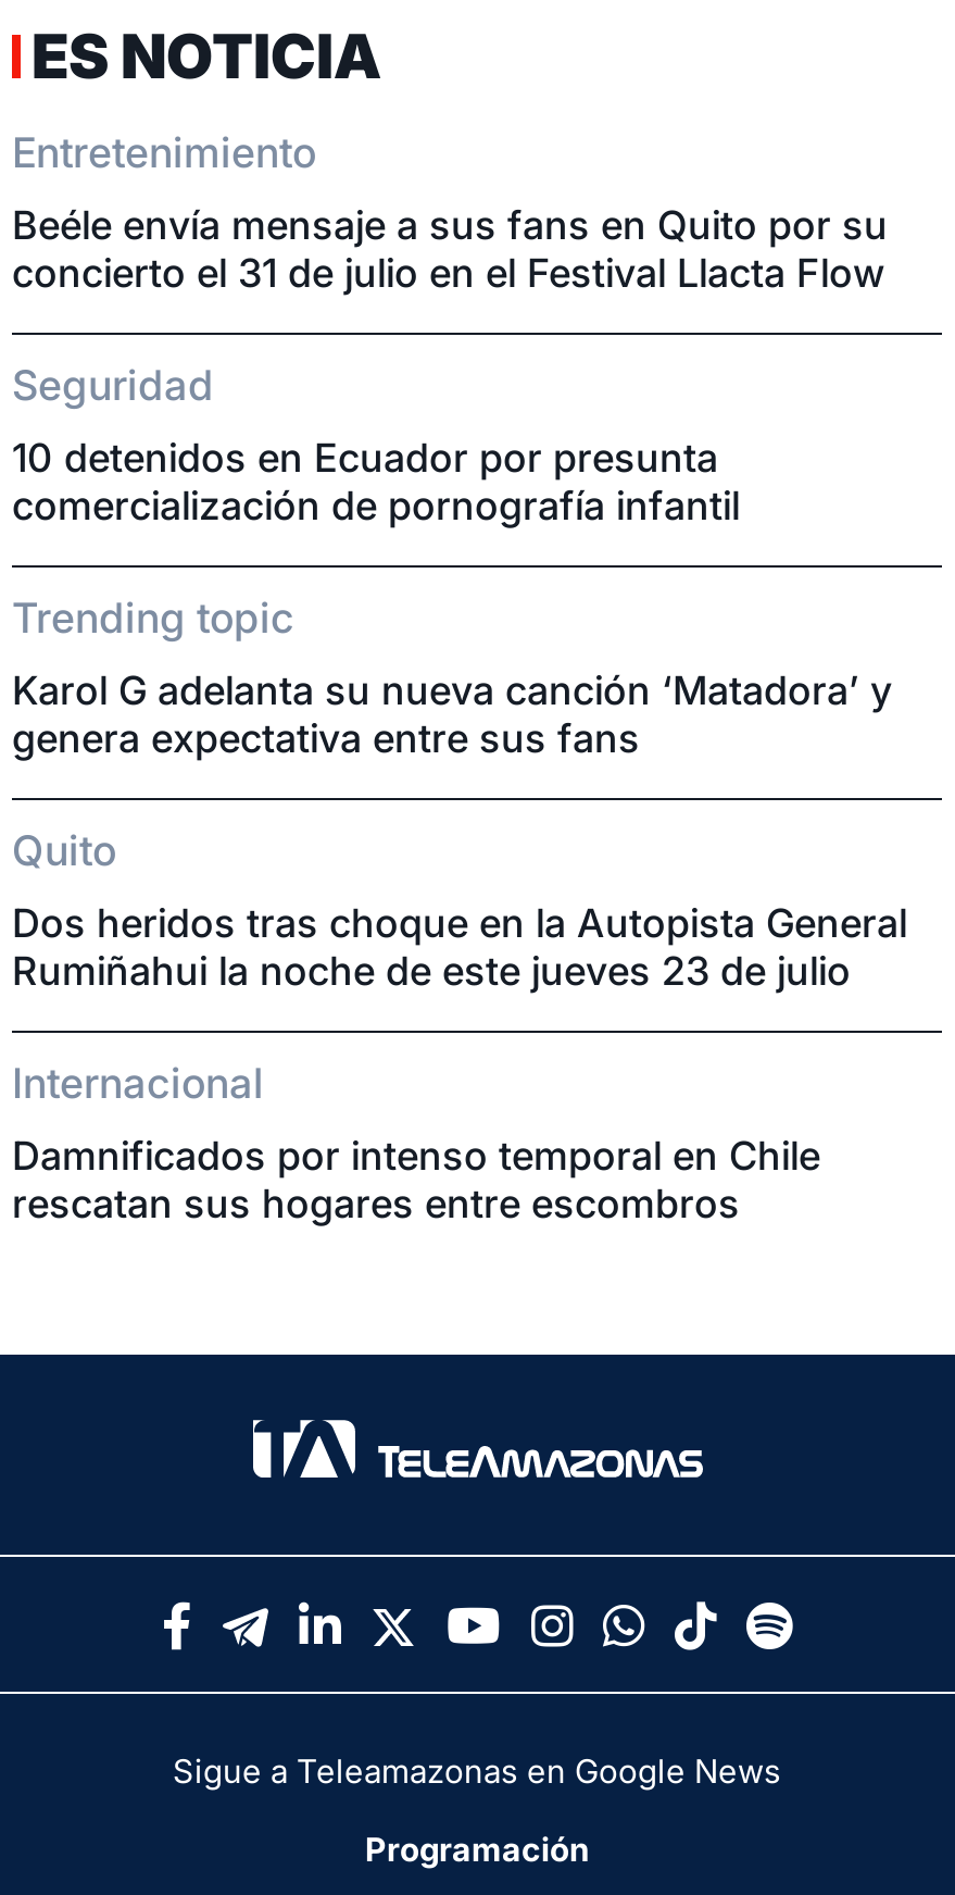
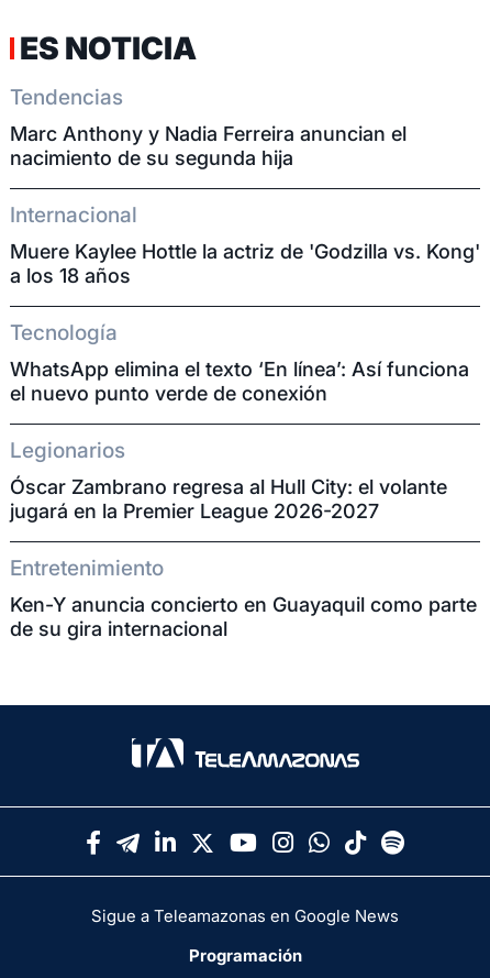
moved [12,129,316,179] -> [10,556,164,581]: Entretenimiento
[12,203,907,994] Beéle envía mensaje a sus fans en Quito por su | concierto el 31 de julio en el Festival Llacta Flow | Seguridad | 10 detenidos en Ecuador por presunta | comercialización de pornografía infantil | Trending topic | Karol G adelanta su nueva canción ‘Matadora’ y | genera expectativa entre sus fans | Quito | Dos heridos tras choque en la Autopista General | Rumiñahui la noche de este jueves 23 de julio -> [10,85,407,170] Tendencias | Marc Anthony y Nadia Ferreira anuncian el | nacimiento de su segunda hija
moved [12,1059,264,1109] -> [10,203,137,228]: Internacional
[12,1133,820,1227] Damnificados por intenso temporal en Chile | rescatan sus hogares entre escombros -> [10,240,480,640] Muere Kaylee Hottle la actriz de 'Godzilla vs. Kong' | a los 18 años | Tecnología | WhatsApp elimina el texto ‘En línea’: Así funciona | el nuevo punto verde de conexión | Legionarios | Óscar Zambrano regresa al Hull City: el volante | jugará en la Premier League 2026-2027 | Ken-Y anuncia concierto en Guayaquil como parte | de su gira internacional

